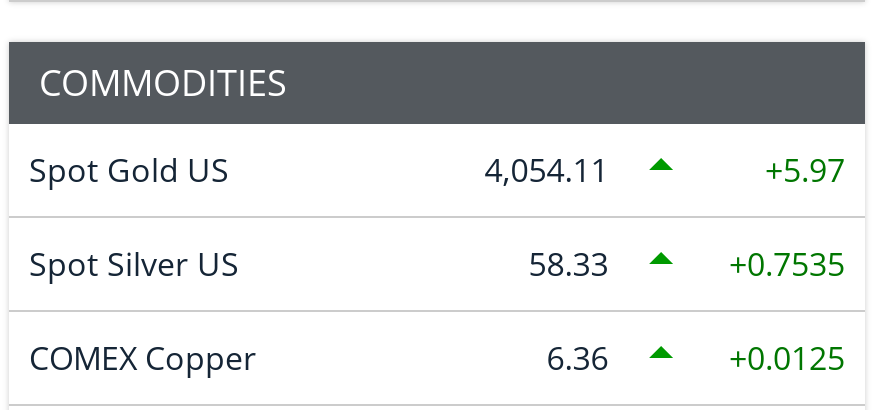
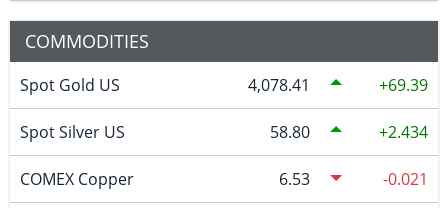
[485,148,609,192] 4,054.11 -> [248,74,310,96] 4,078.41
[783,148,845,192] 5.97 -> [388,74,428,96] 69.39
[529,242,609,286] 58.33 -> [270,121,310,143] 58.80
[747,242,845,286] 0.7535 -> [388,121,428,143] 2.434
[547,336,609,380] 6.36 -> [279,168,310,190] 6.53
[747,336,845,380] 0.0125 -> [383,168,428,190] -0.021

